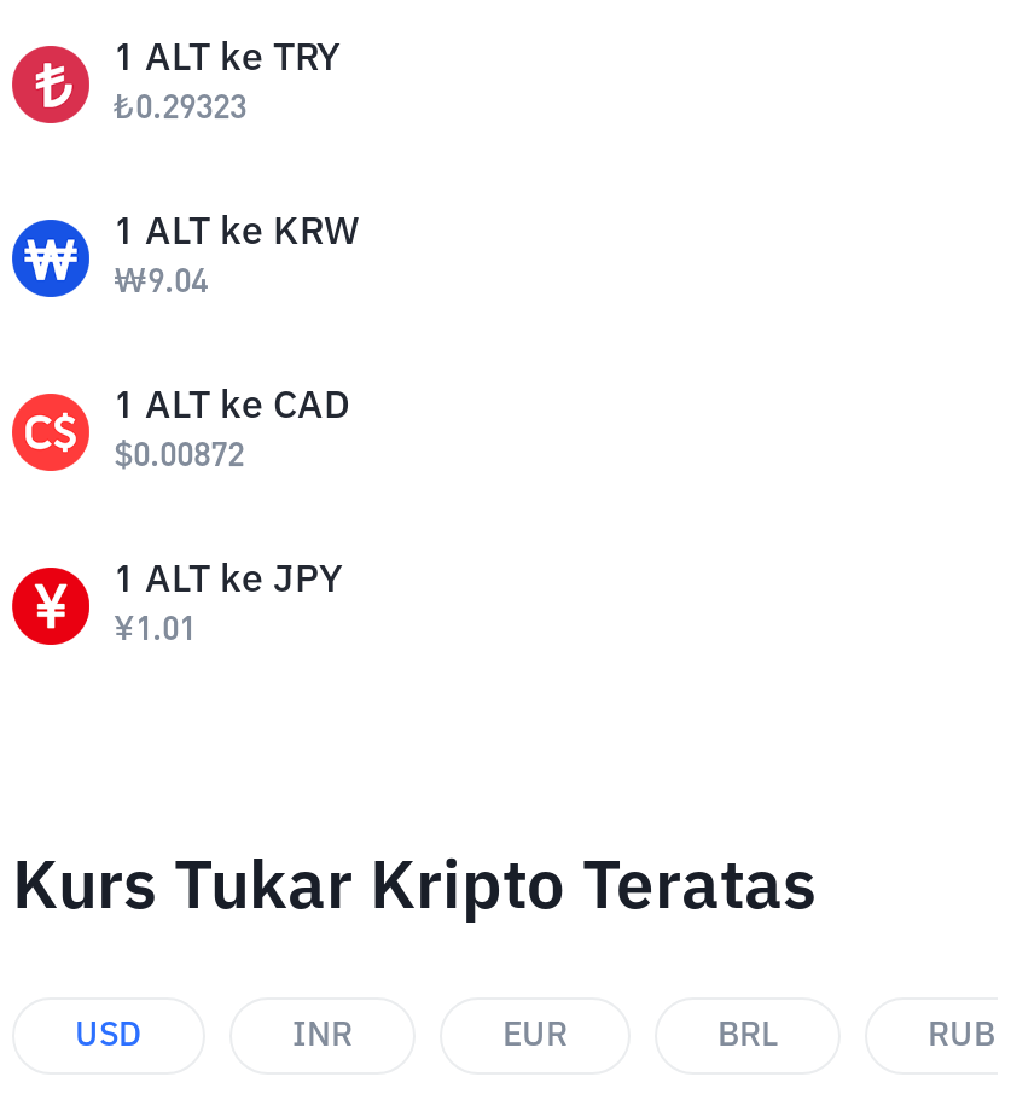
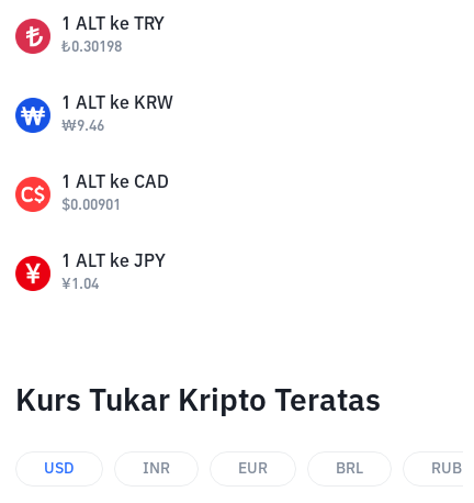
[114,92,246,126] ₺0.29323 -> [61,40,122,55] ₺0.30198
[114,266,208,299] ₩9.04 -> [61,119,104,134] ₩9.46
[114,440,244,473] $0.00872 -> [61,198,121,213] $0.00901
[114,613,196,647] ¥1.01 -> [61,277,99,292] ¥1.04

